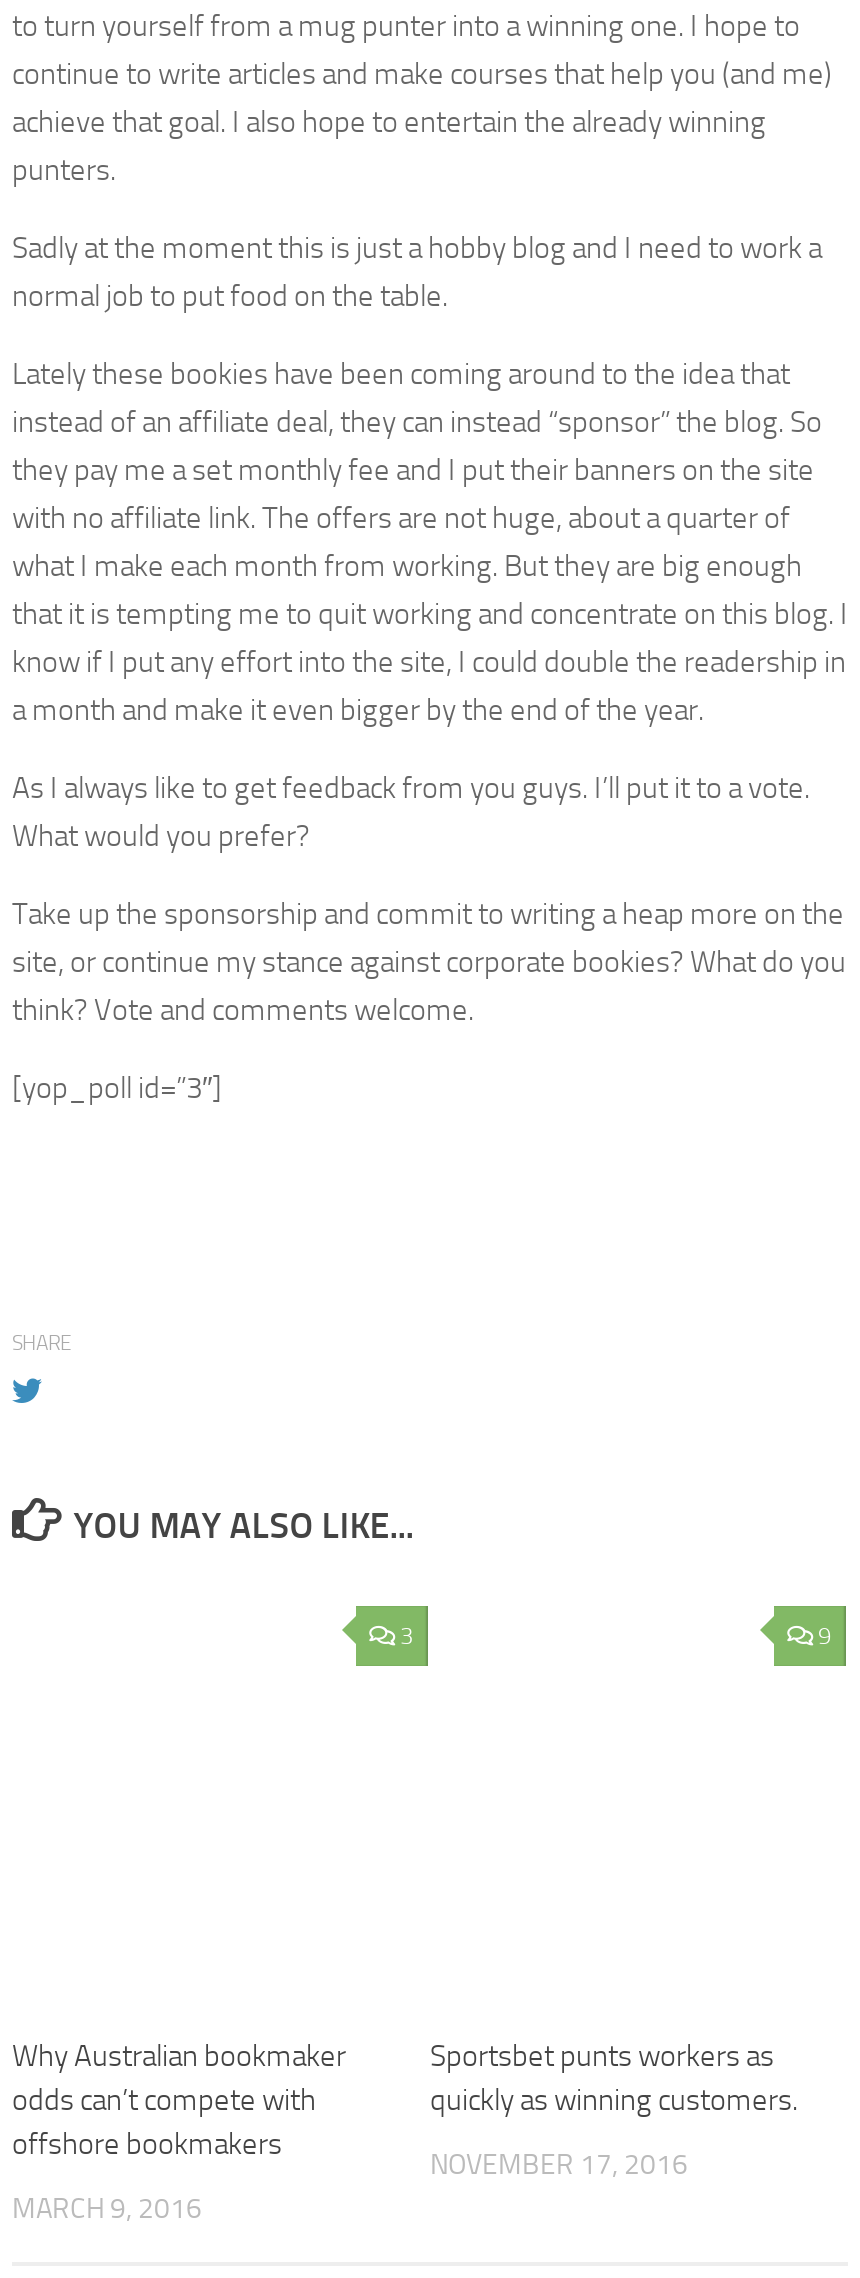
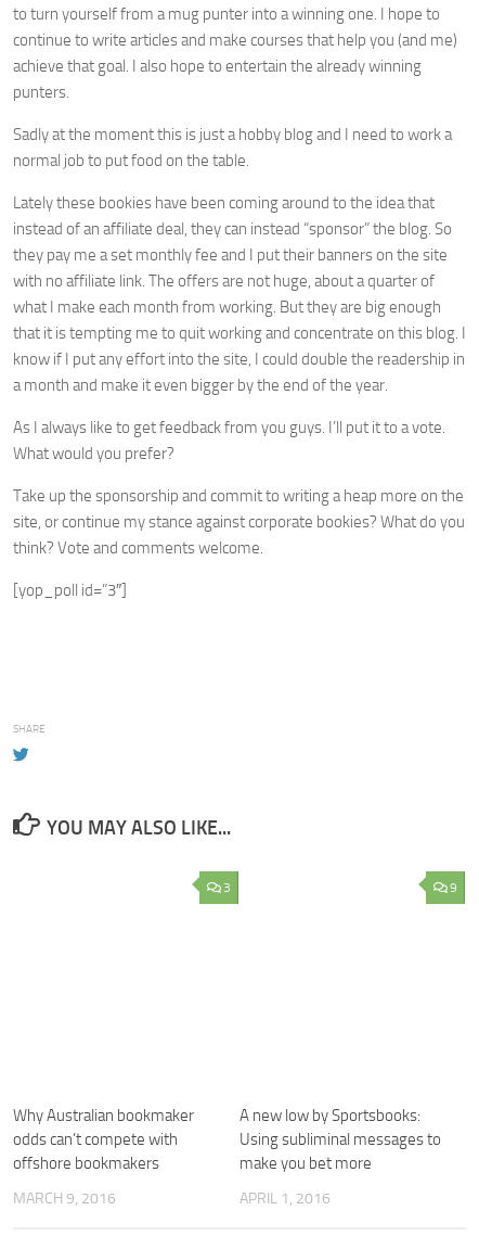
[430,2038,798,2118] Sportsbet punts workers as | quickly as winning customers. -> [239,1106,441,1173] A new low by Sportsbooks: | Using subliminal messages to | make you bet more
[430,2148,688,2182] NOVEMBER 17, 2016 -> [239,1189,331,1208] APRIL 1, 2016

